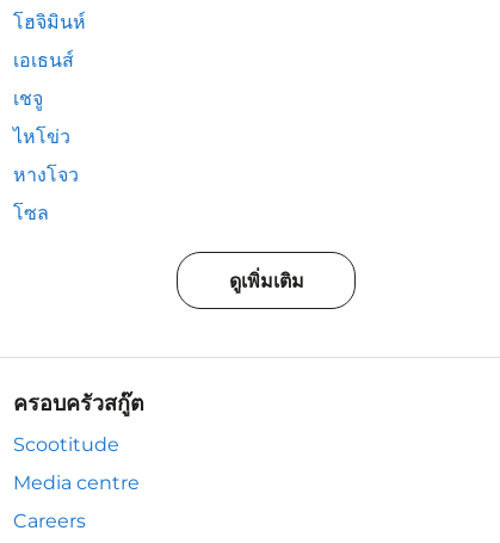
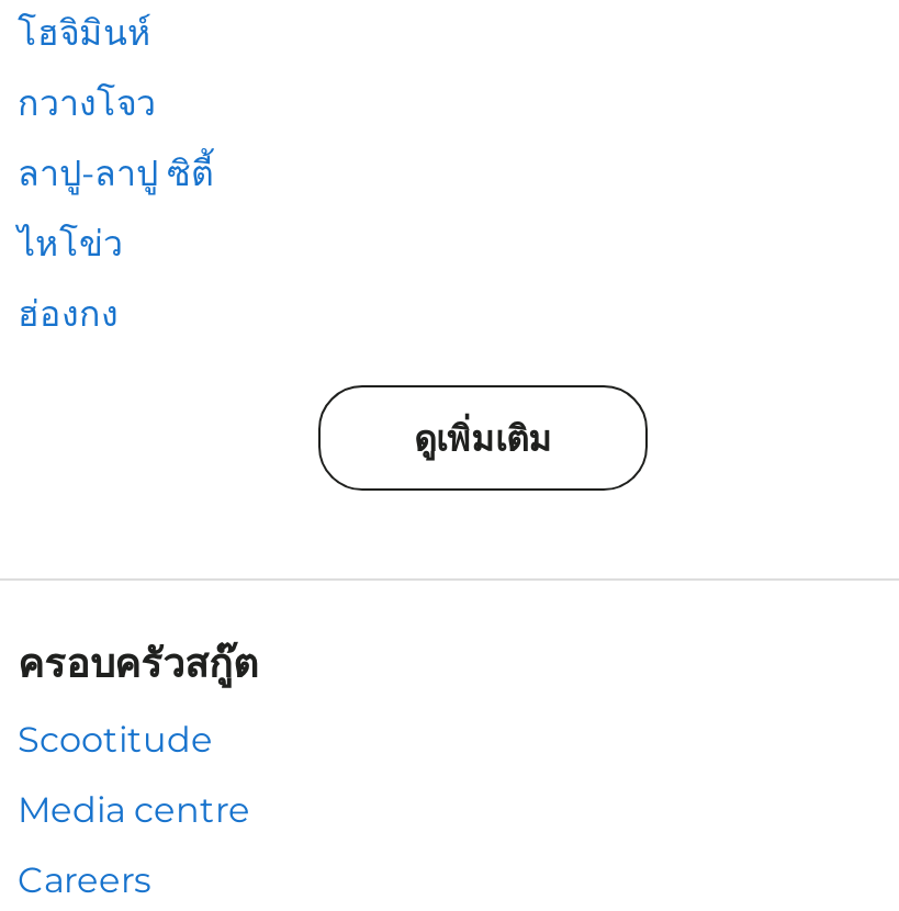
[13,49,74,72] เอเธนส์ -> [18,82,156,124] กวางโจว
[13,87,43,110] เชจู -> [18,153,213,194] ลาปู-ลาปู ซิตี้
[13,163,79,224] หางโจว | โซล -> [18,293,119,335] ฮ่องกง

